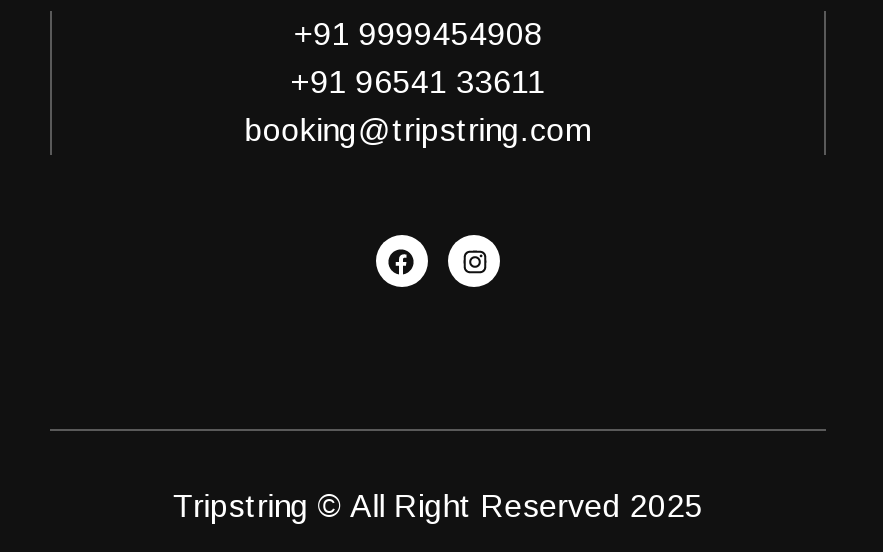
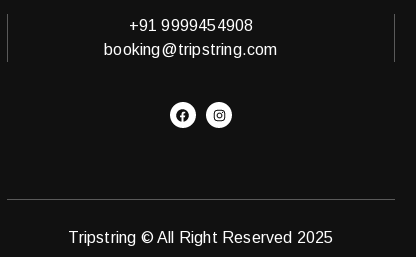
[290,65,546,99] +91 96541 33611 -> none

